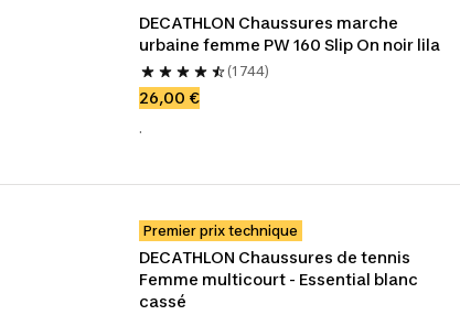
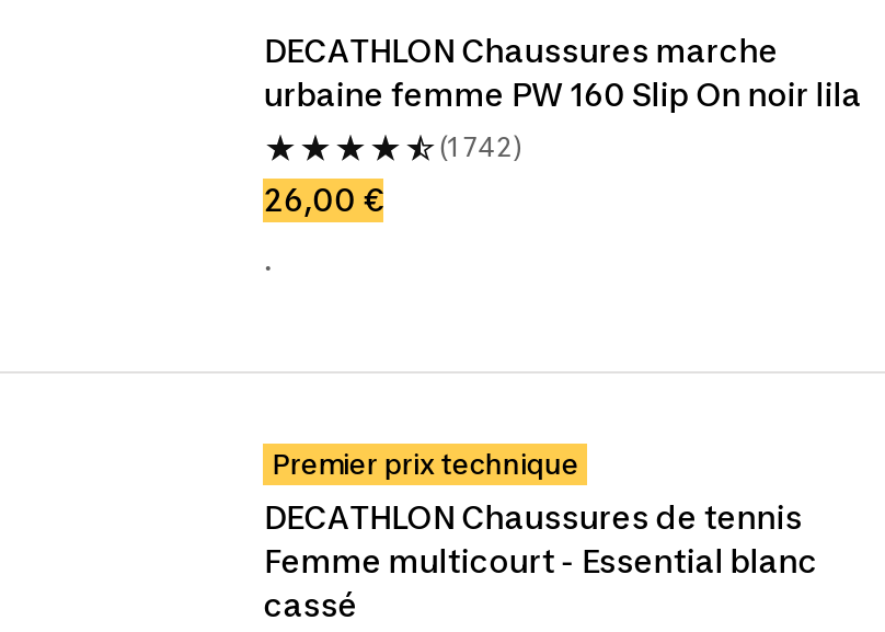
[228,63,269,79] (1 744) -> [439,130,522,163] (1 742)

